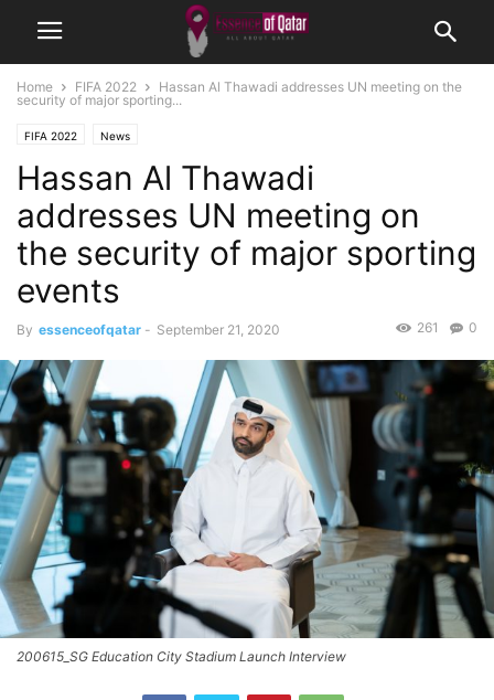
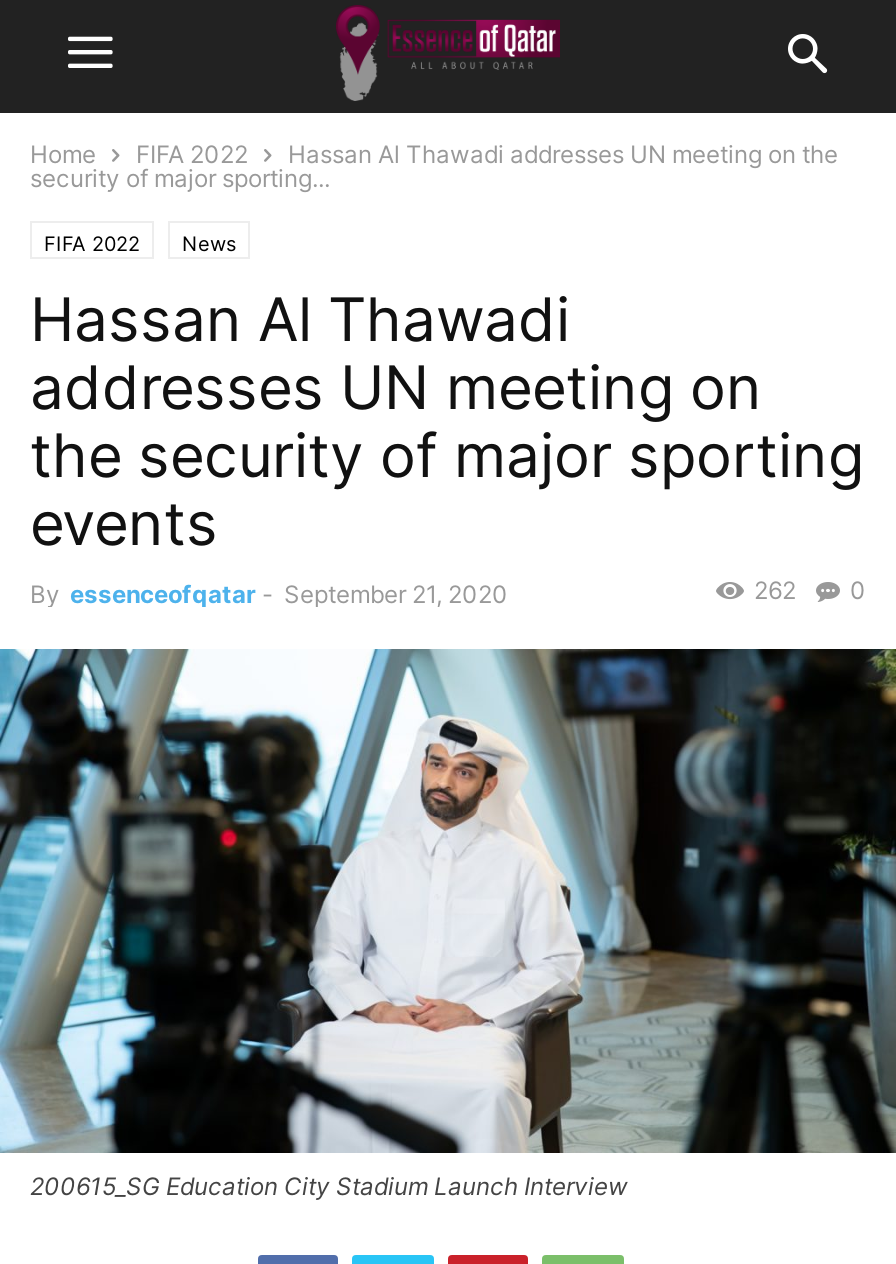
[417,319,477,336] 261 0 -> [754,575,866,605] 262 0

